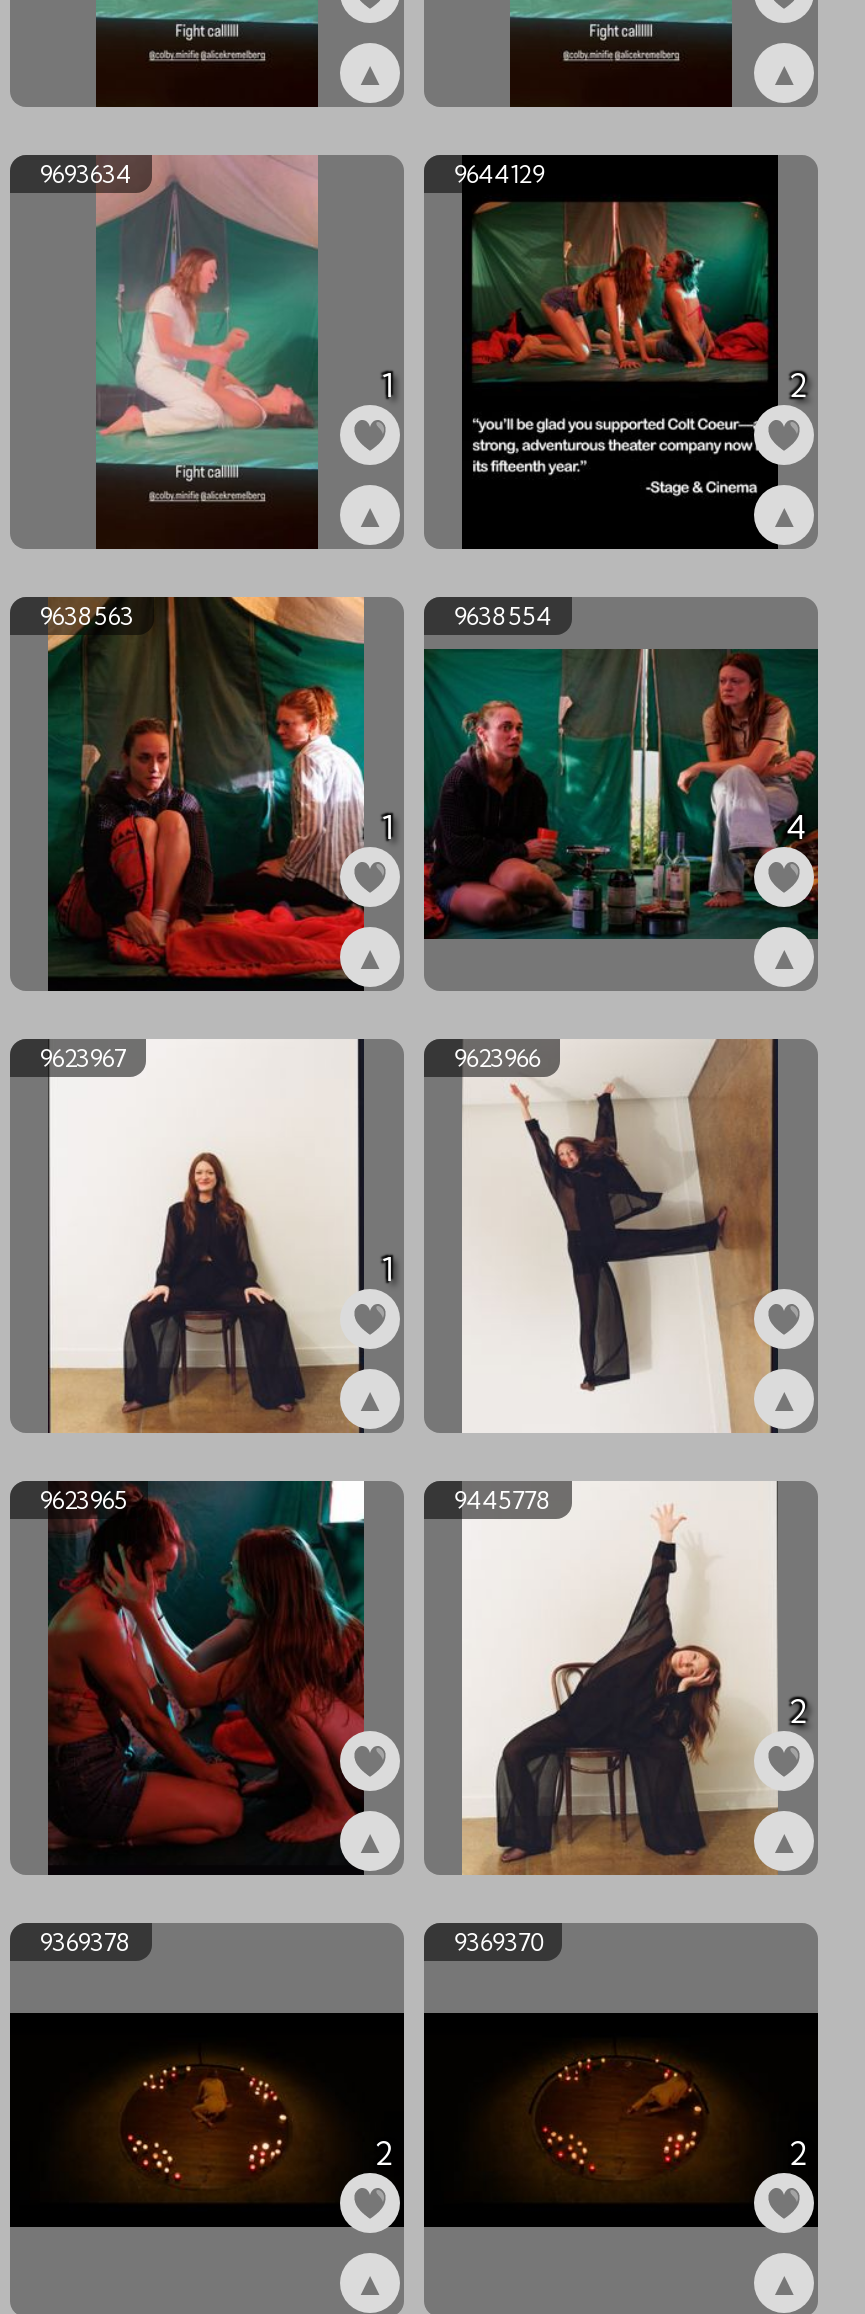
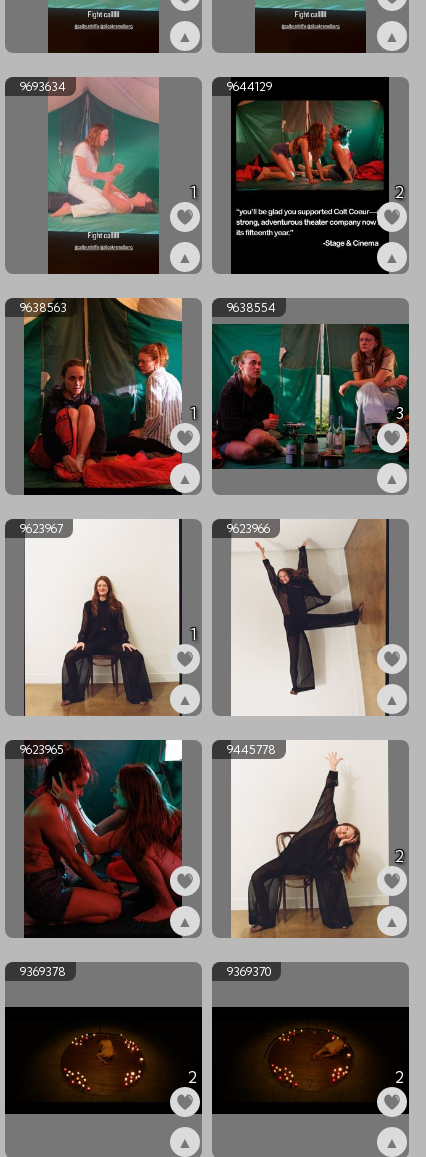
[786,807,808,847] 4 -> [396,403,404,423] 3

